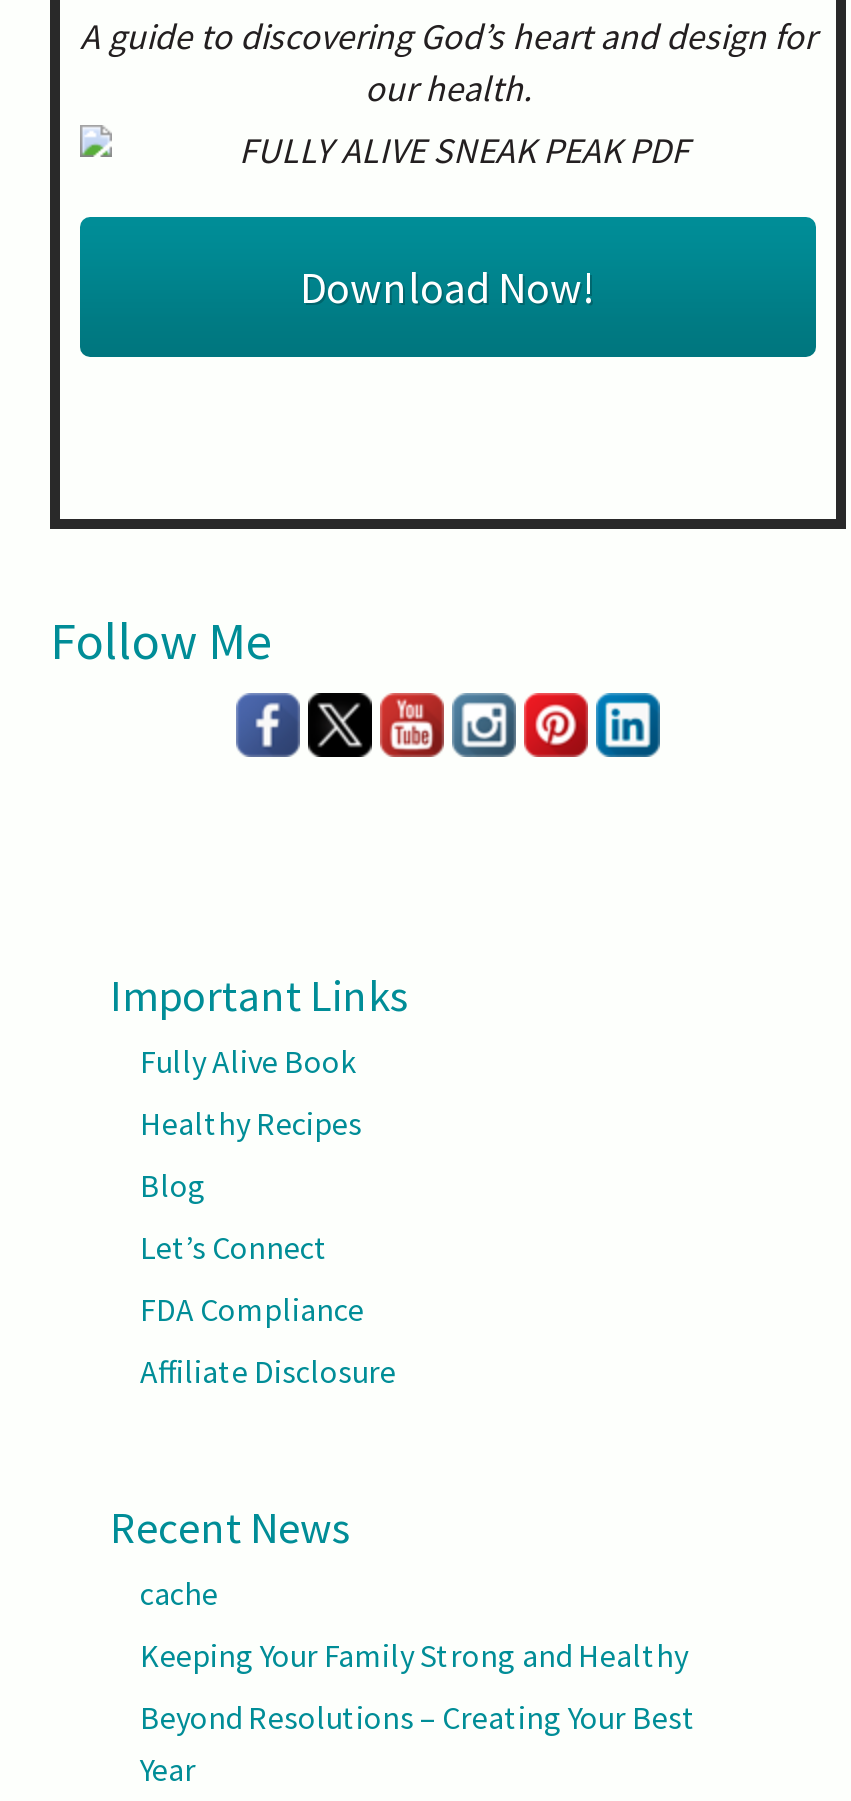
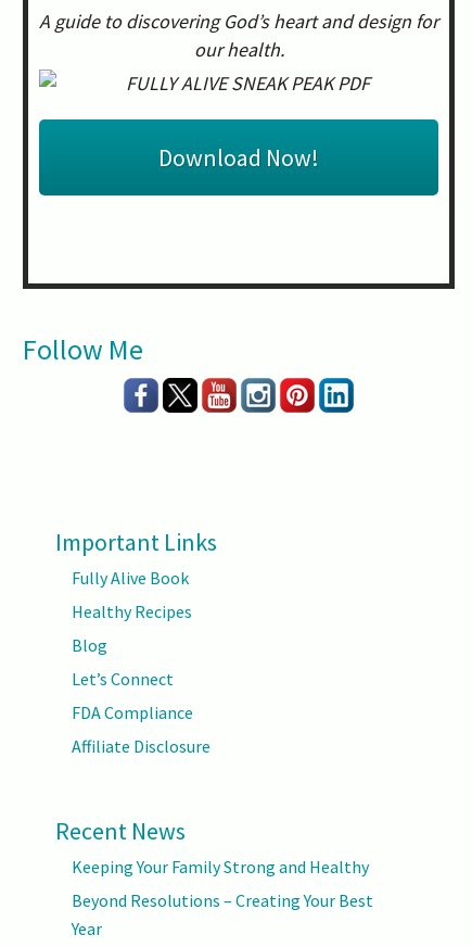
[140,1573,218,1613] cache -> none

